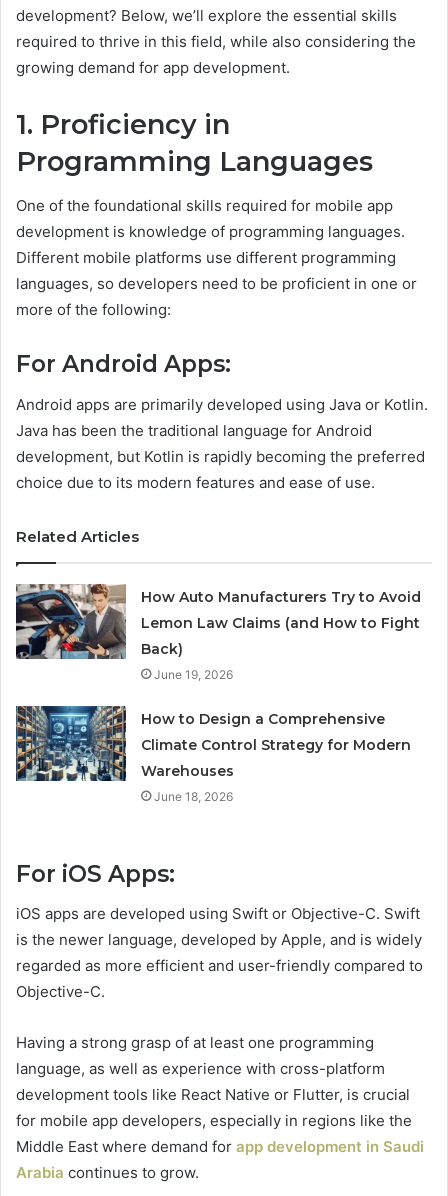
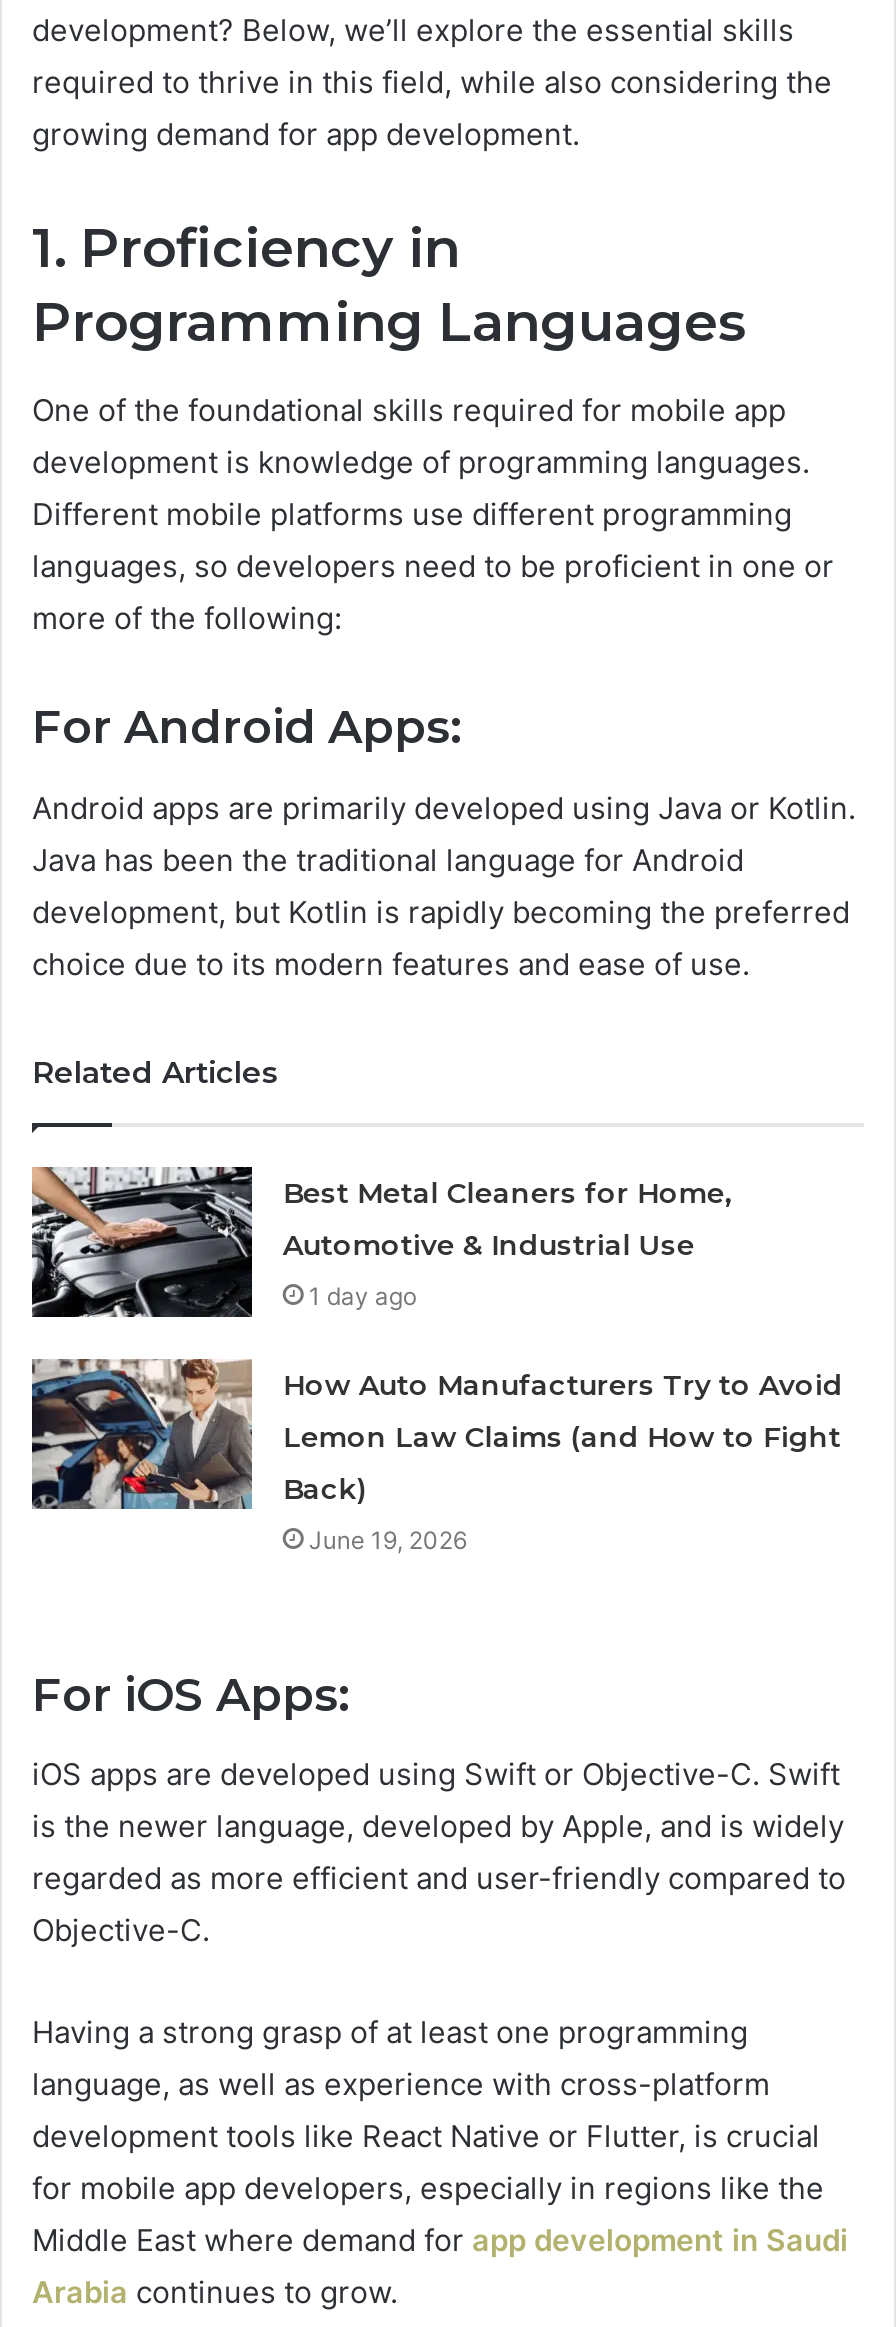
none -> [30,1165,731,1319] [image] | Best Metal Cleaners for Home, | Automotive & Industrial Use | 1 day ago
moved [14,582,421,681] -> [28,1355,843,1554]: [image] | How Auto Manufacturers Try to Avoid | Lemon Law Claims (and How to Fight | Back) | June 19, 2026
[15,705,411,803] [image] | How to Design a Comprehensive | Climate Control Strategy for Modern | Warehouses | June 18, 2026 -> none

